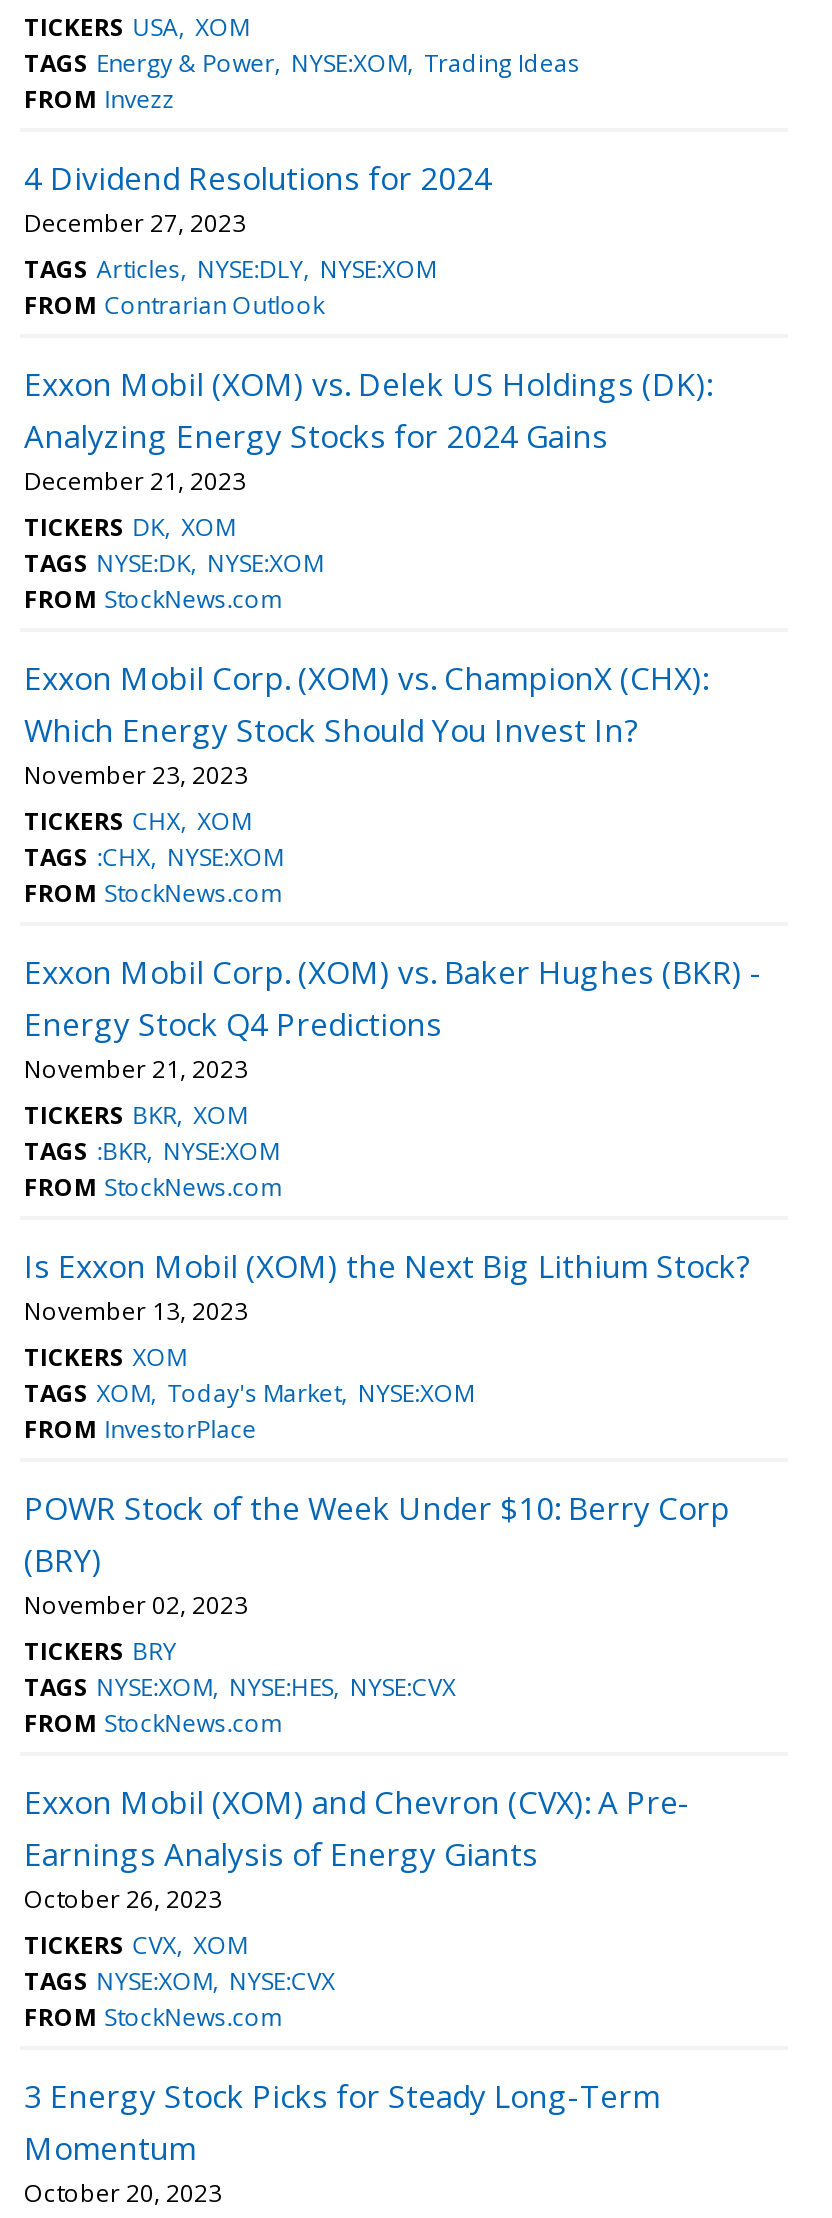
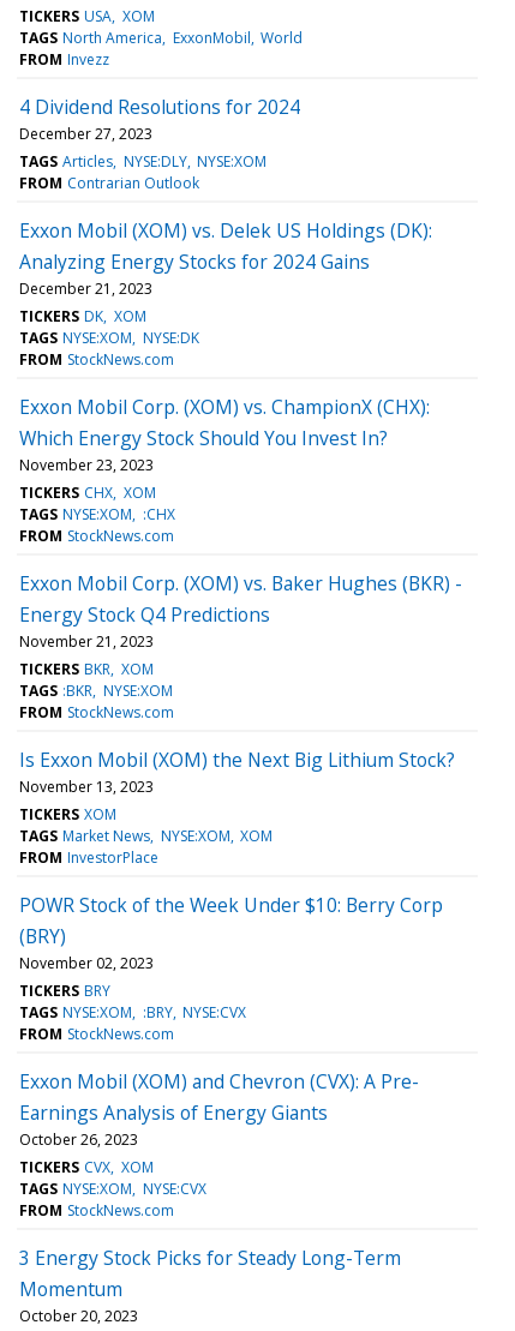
[24,46,580,80] TAGS Energy & Power NYSE:XOM Trading Ideas -> [19,27,302,48] TAGS North America ExxonMobil World
[24,546,323,580] TAGS NYSE:DK NYSE:XOM -> [19,327,199,348] TAGS NYSE:XOM NYSE:DK
[24,840,283,874] TAGS :CHX NYSE:XOM -> [19,504,175,524] TAGS NYSE:XOM :CHX
[24,1376,474,1410] TAGS XOM Today's Market NYSE:XOM -> [19,825,272,846] TAGS Market News NYSE:XOM XOM
[24,1670,456,1704] TAGS NYSE:XOM NYSE:HES NYSE:CVX -> [19,1002,246,1022] TAGS NYSE:XOM :BRY NYSE:CVX

